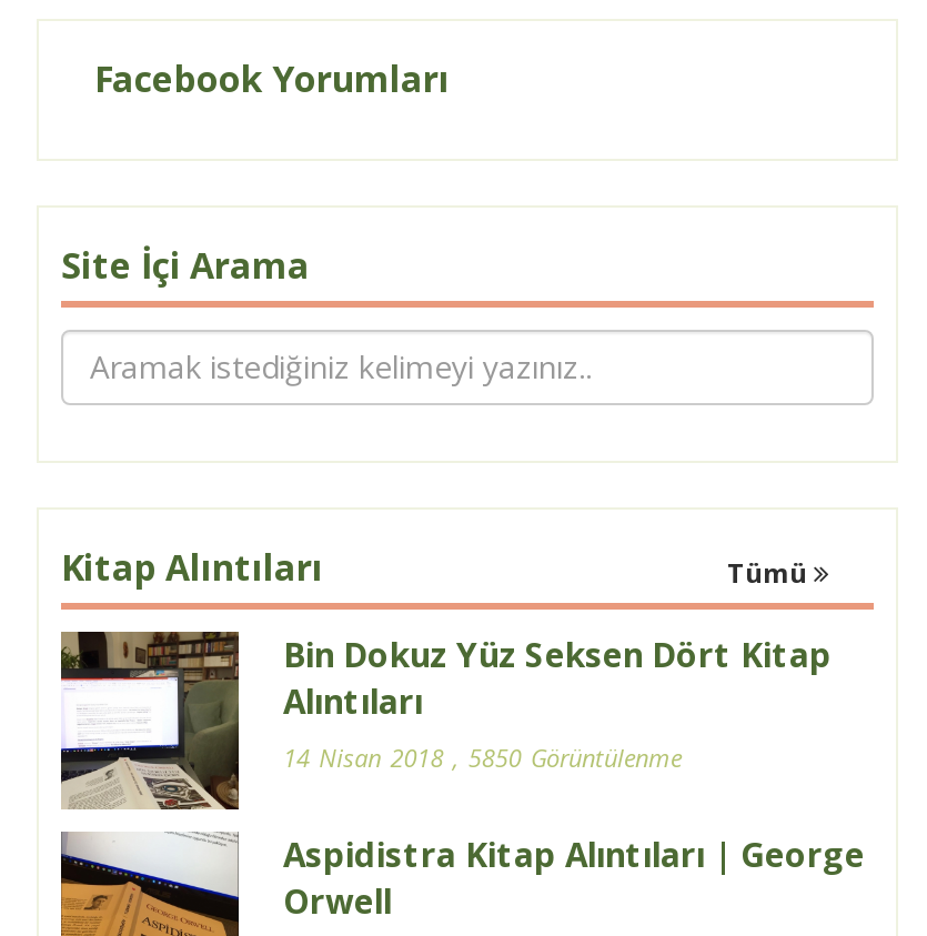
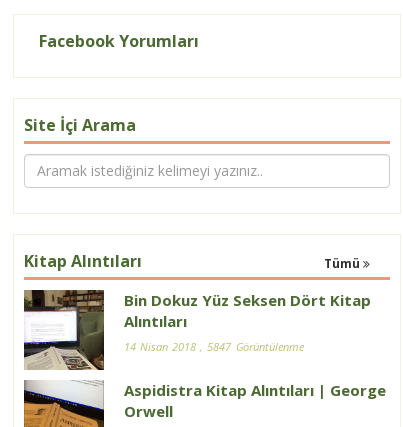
[283,740,682,773] 14 Nisan 2018, 5850 Görüntülenme -> [124,339,303,354] 14 Nisan 2018, 5847 Görüntülenme

